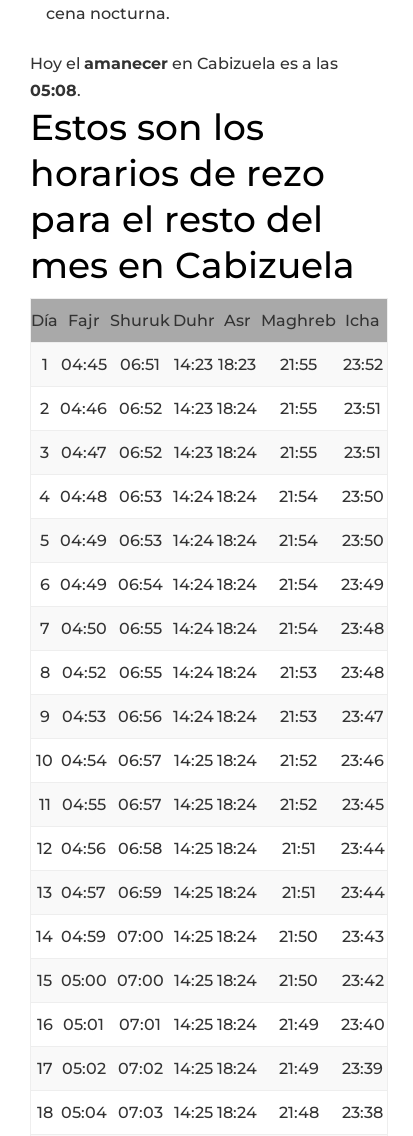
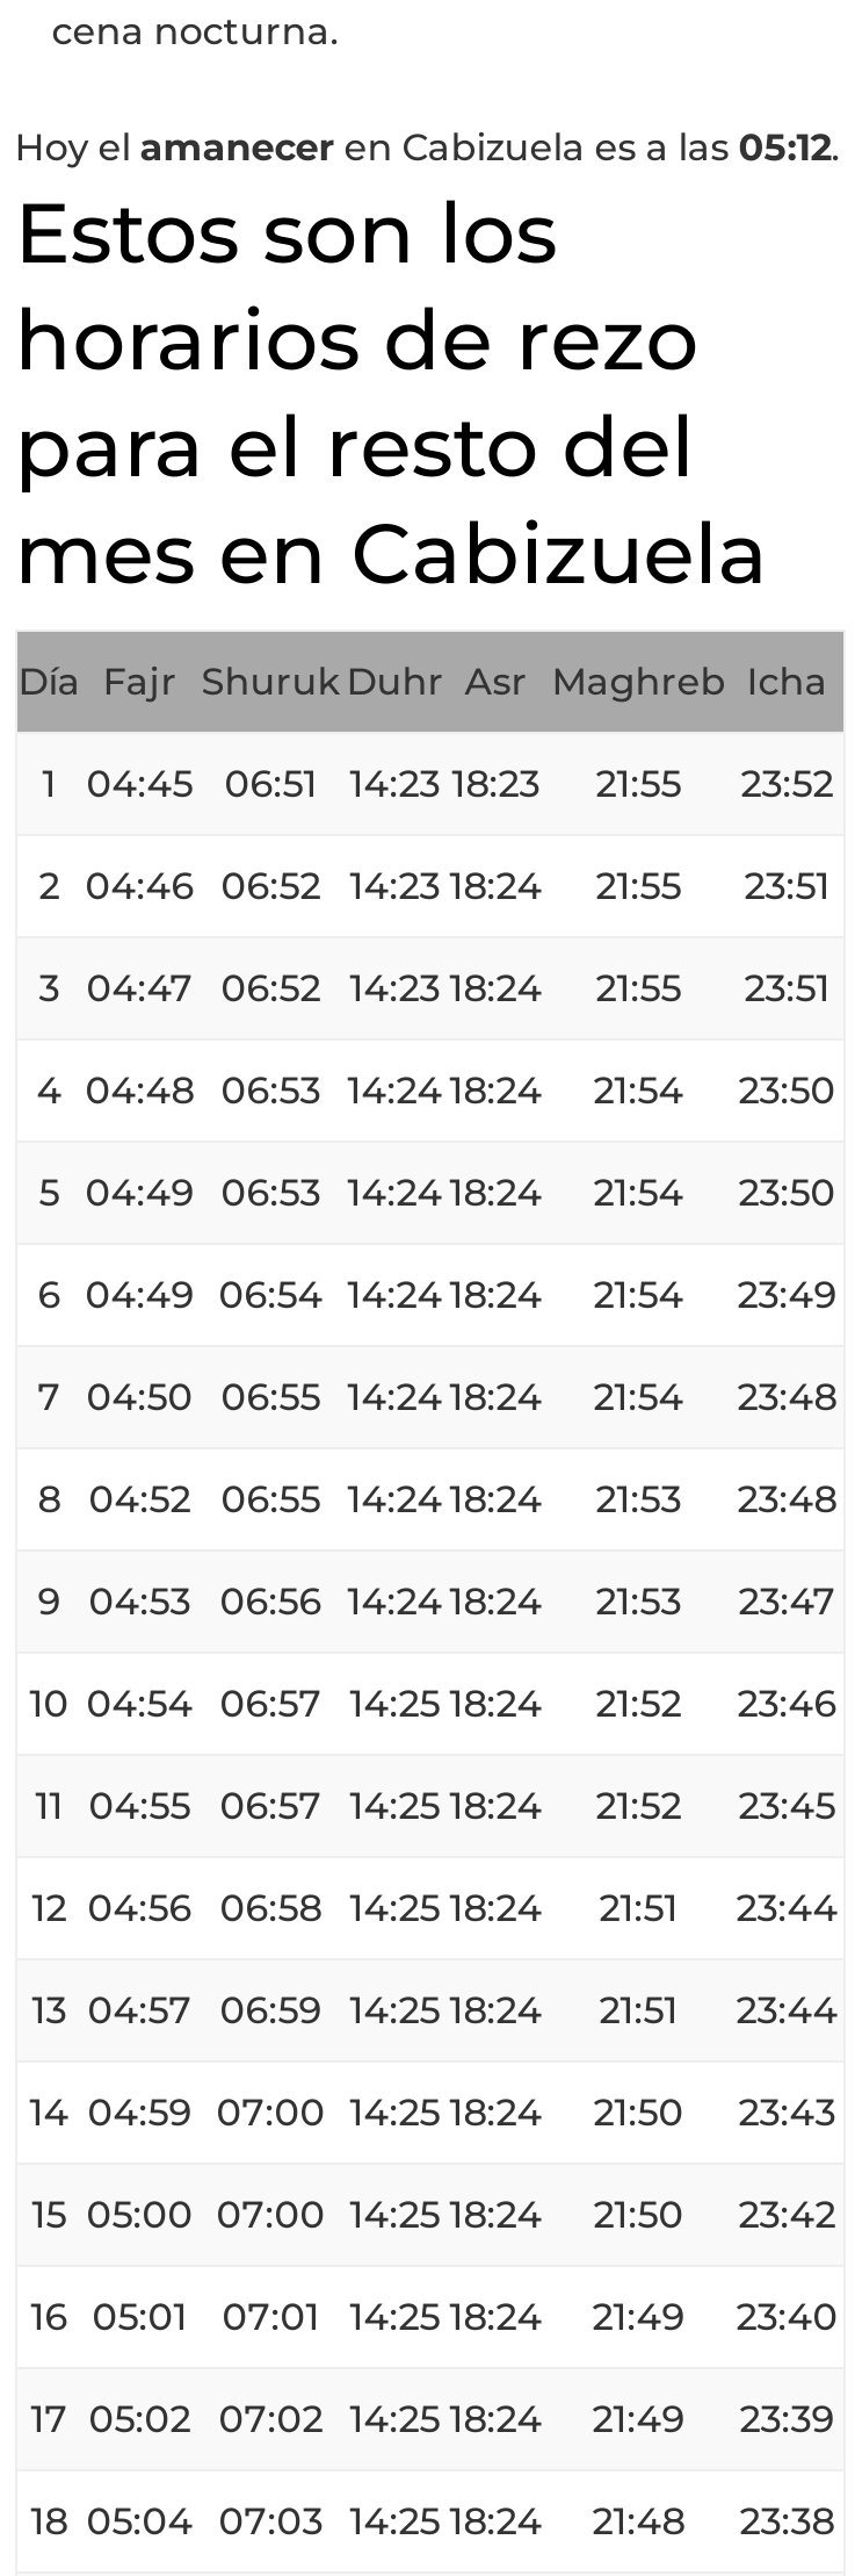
[30,54,338,100] Hoy el amanecer en Cabizuela es a las | 05:08. -> [15,125,841,170] Hoy el amanecer en Cabizuela es a las 05:12.

